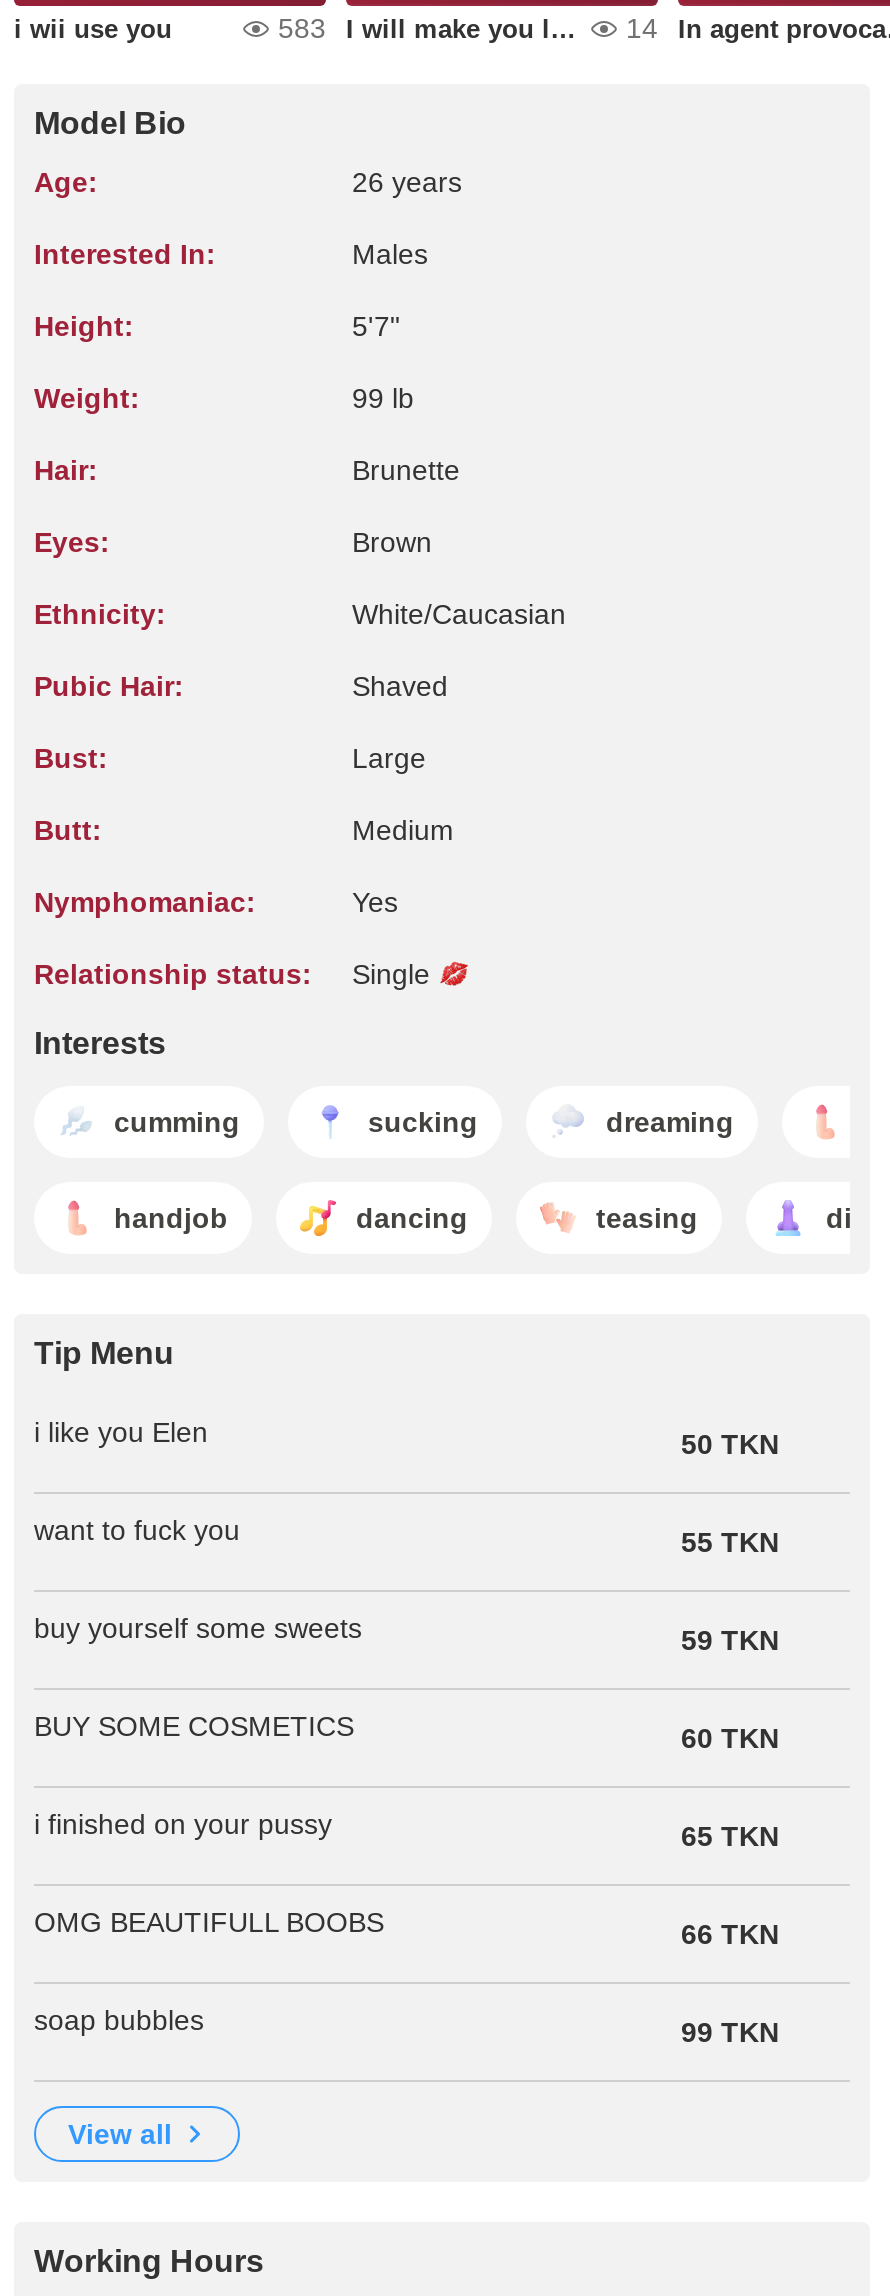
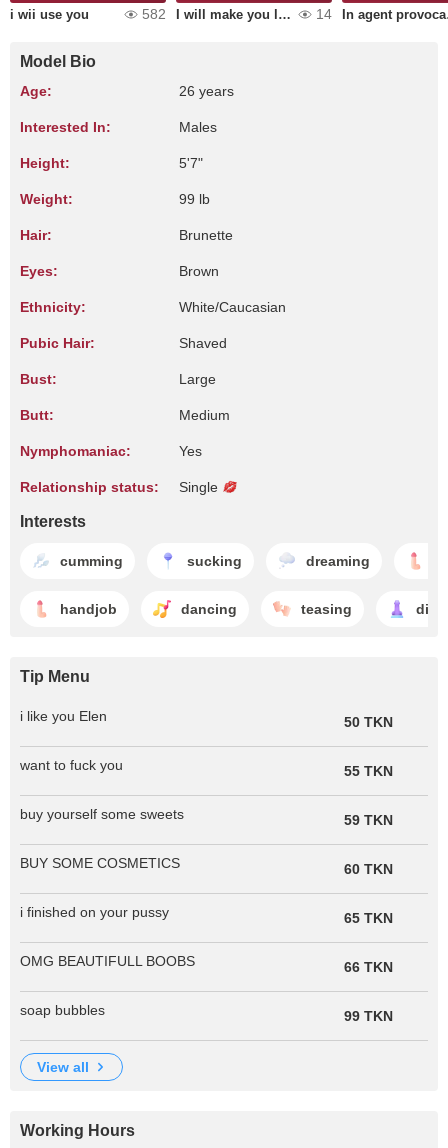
[278,12,326,44] 583 -> [142,6,166,22] 582

